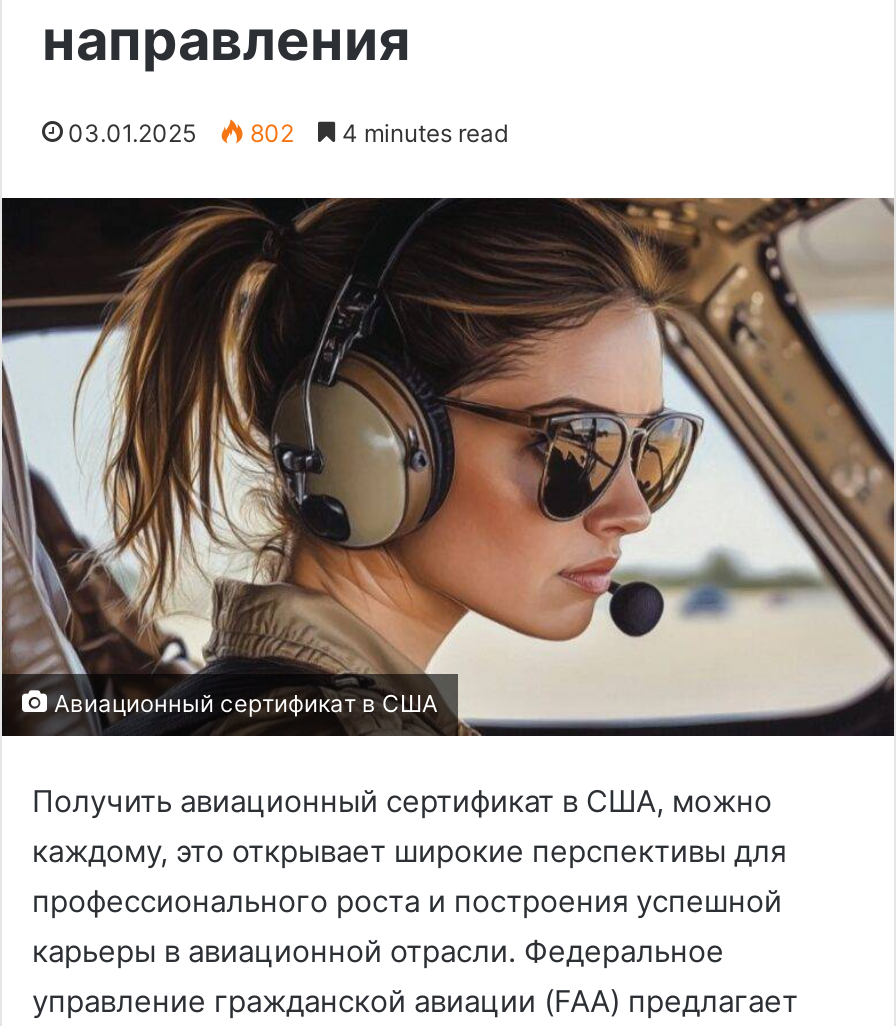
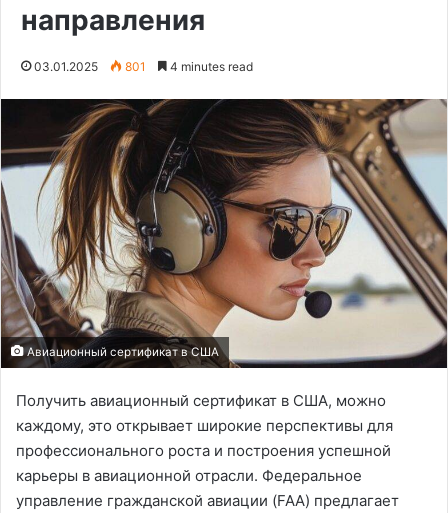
[68,118,508,148] 03.01.2025 802 4 minutes read -> [34,59,253,74] 03.01.2025 801 4 minutes read

